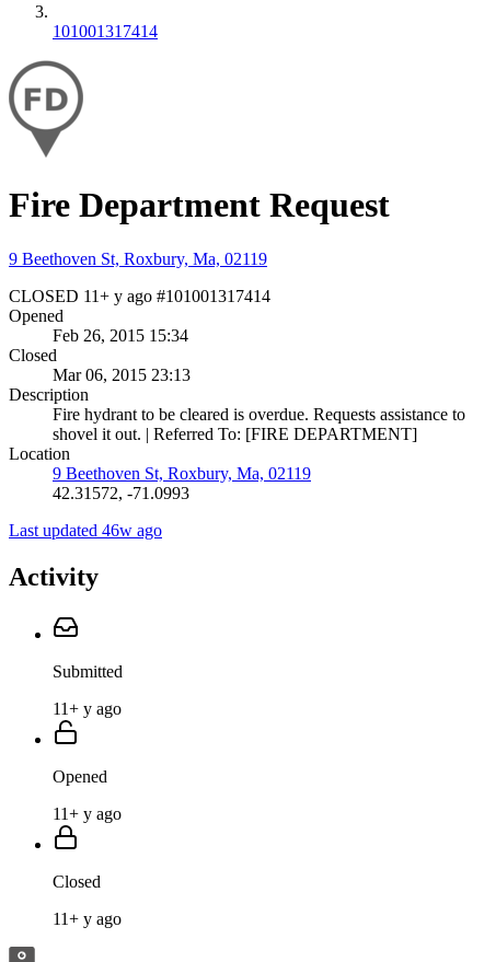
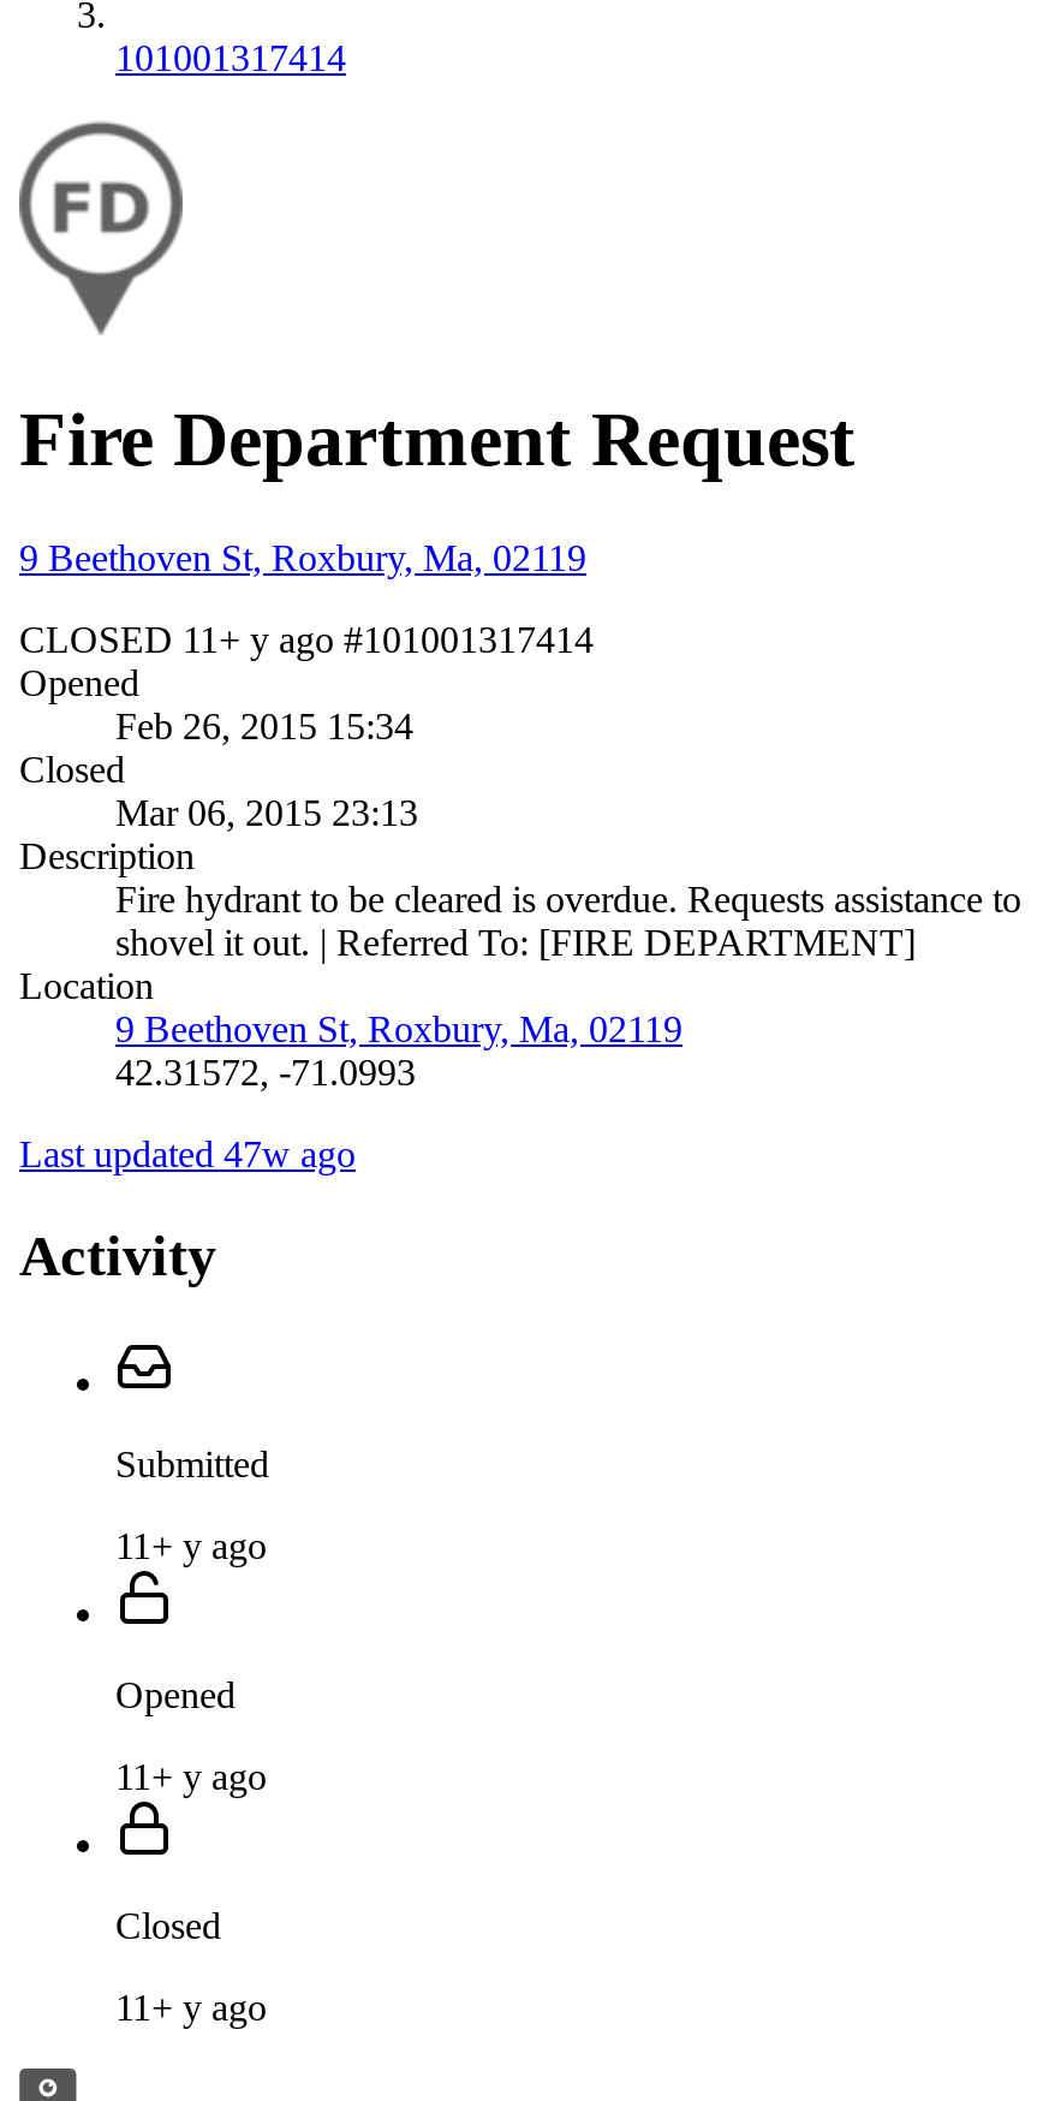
[9,521,162,539] Last updated 46w ago -> [19,1133,356,1174] Last updated 47w ago

